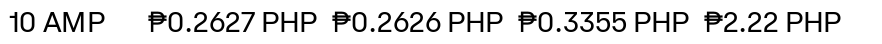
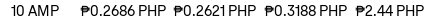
[147,5,841,41] ₱0.2627 PHP ₱0.2626 PHP ₱0.3355 PHP ₱2.22 PHP -> [80,2,424,20] ₱0.2686 PHP ₱0.2621 PHP ₱0.3188 PHP ₱2.44 PHP

